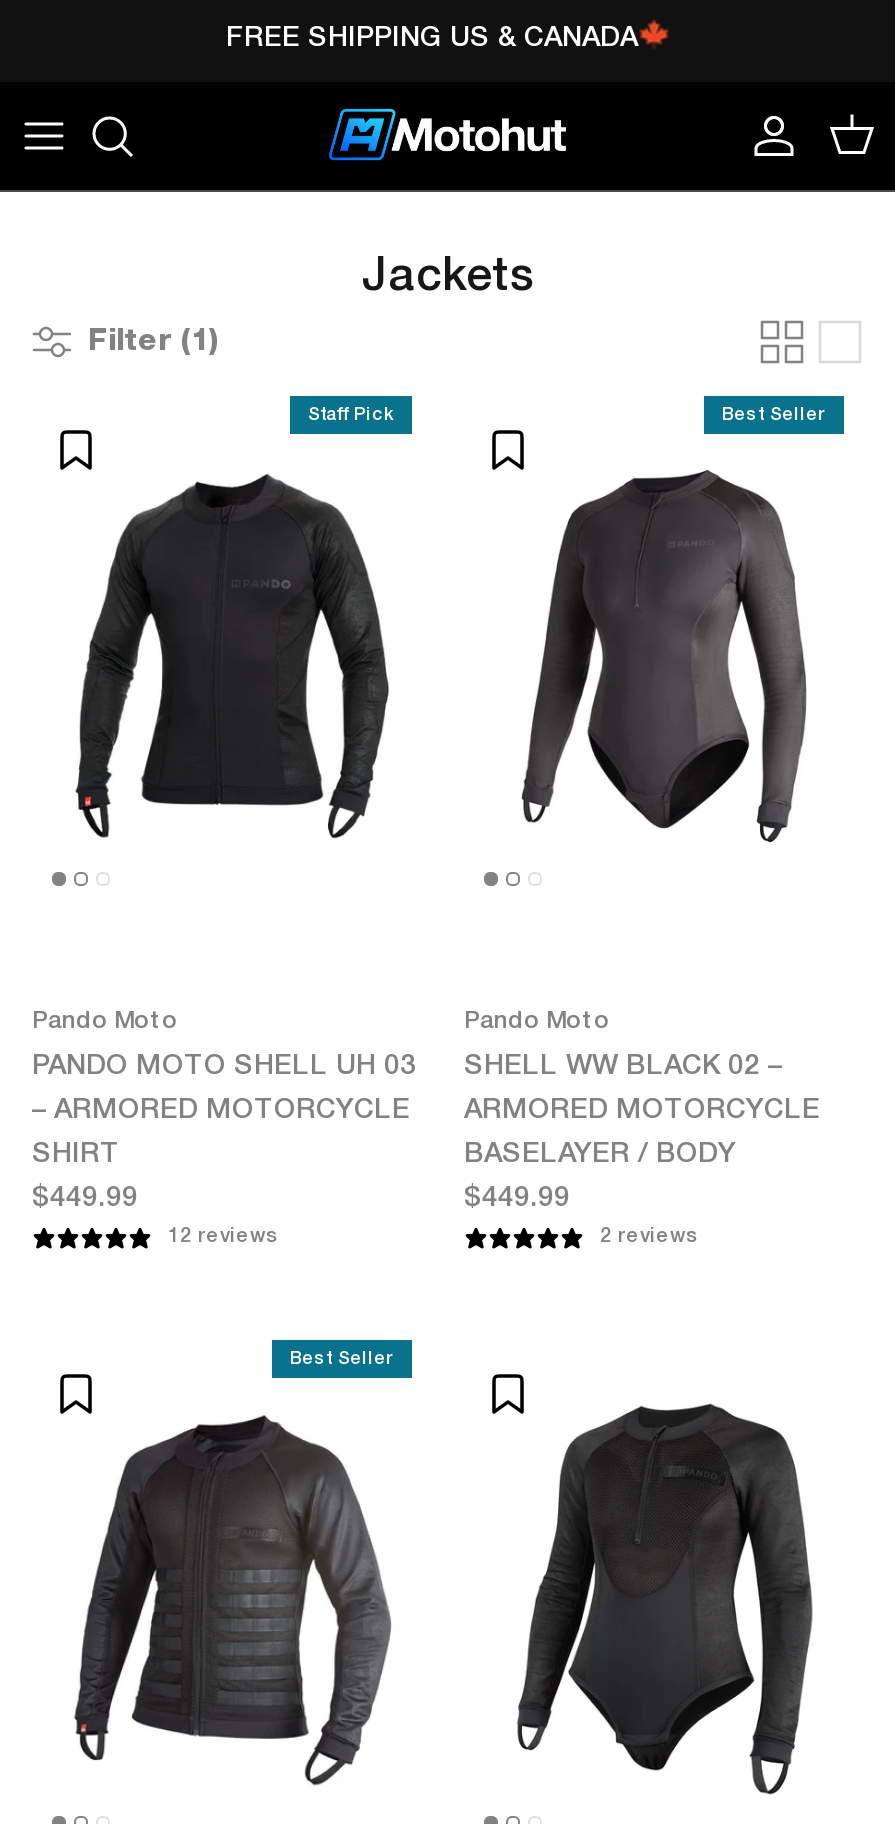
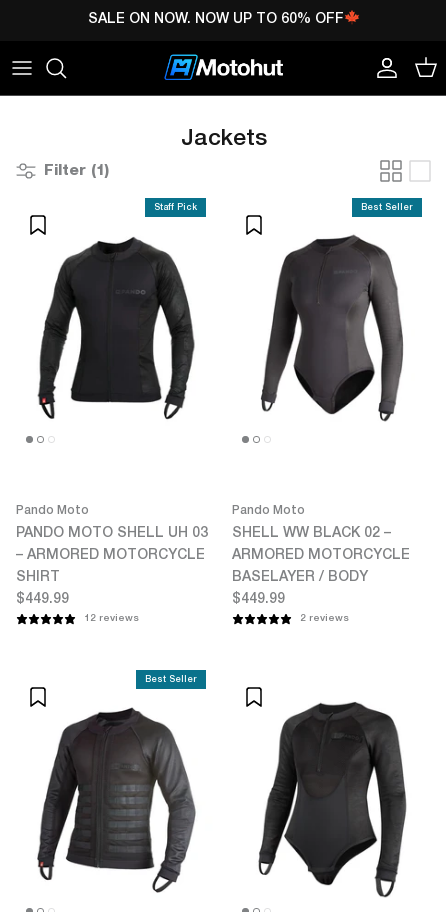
[226,26,638,52] FREE SHIPPING US & CANADA -> [88,13,344,26] SALE ON NOW. NOW UP TO 60% OFF

